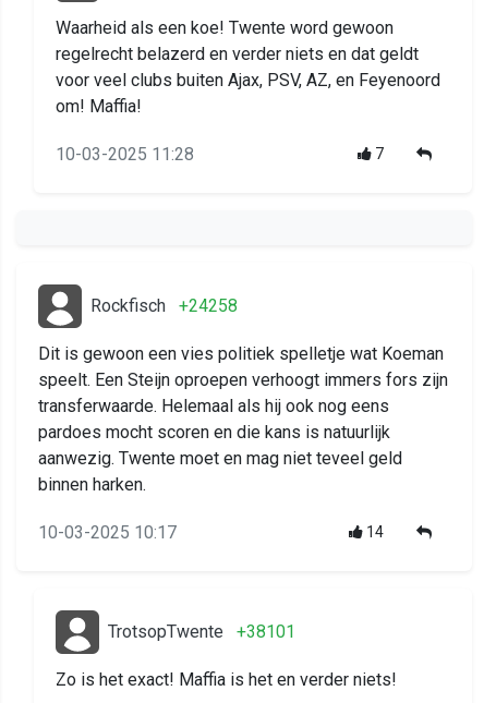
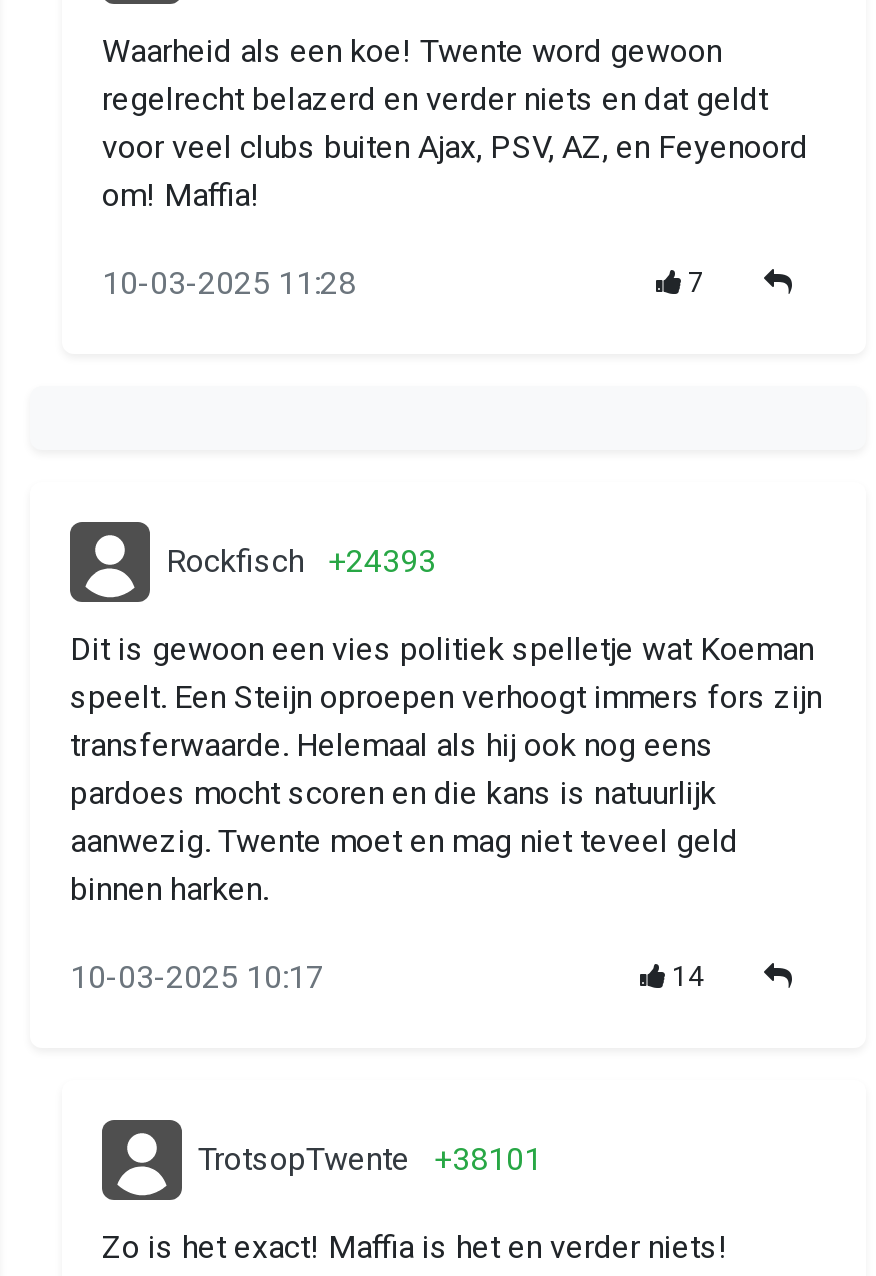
[90,296,238,317] Rockfisch +24258 -> [166,543,436,581] Rockfisch +24393

